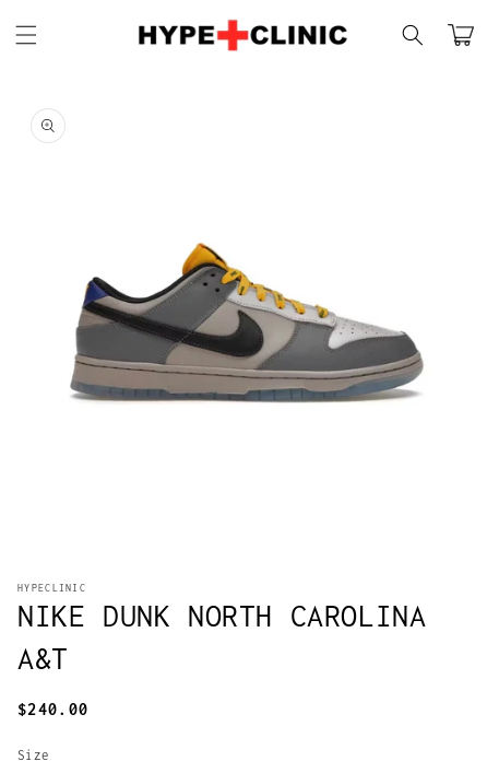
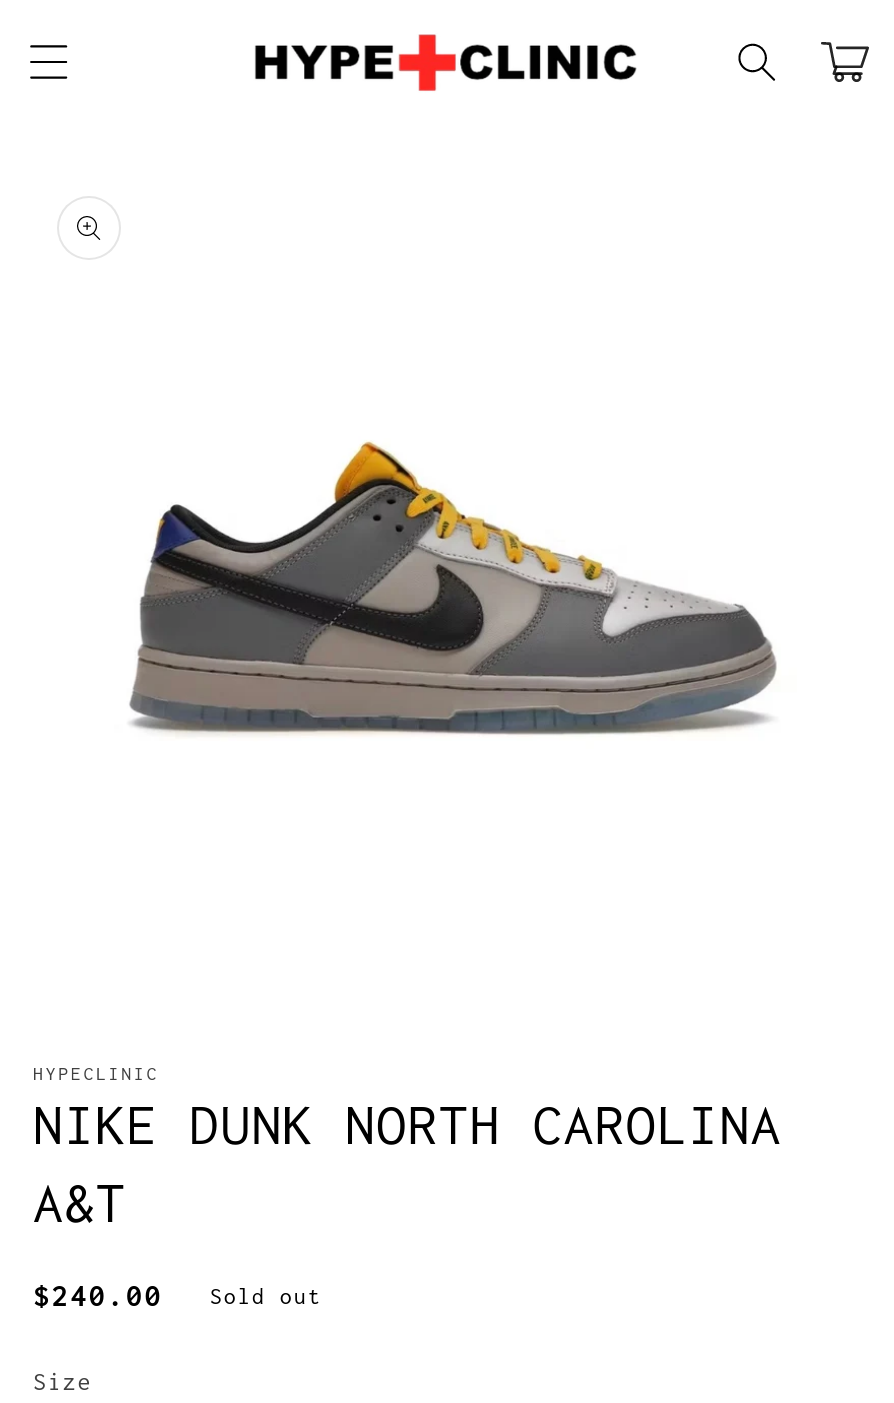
none -> [210,1285,322,1309] Sold out

